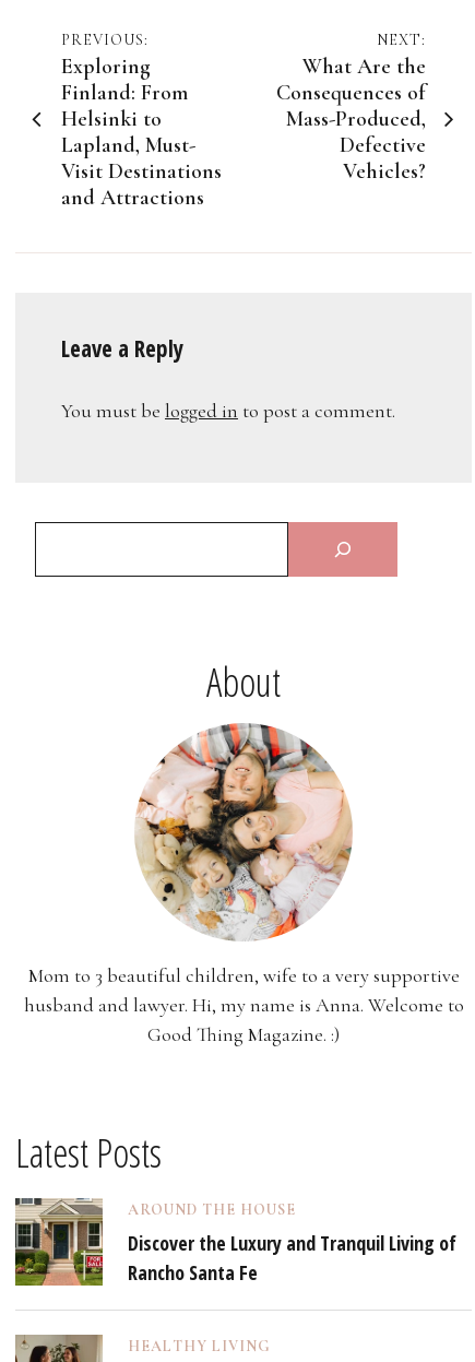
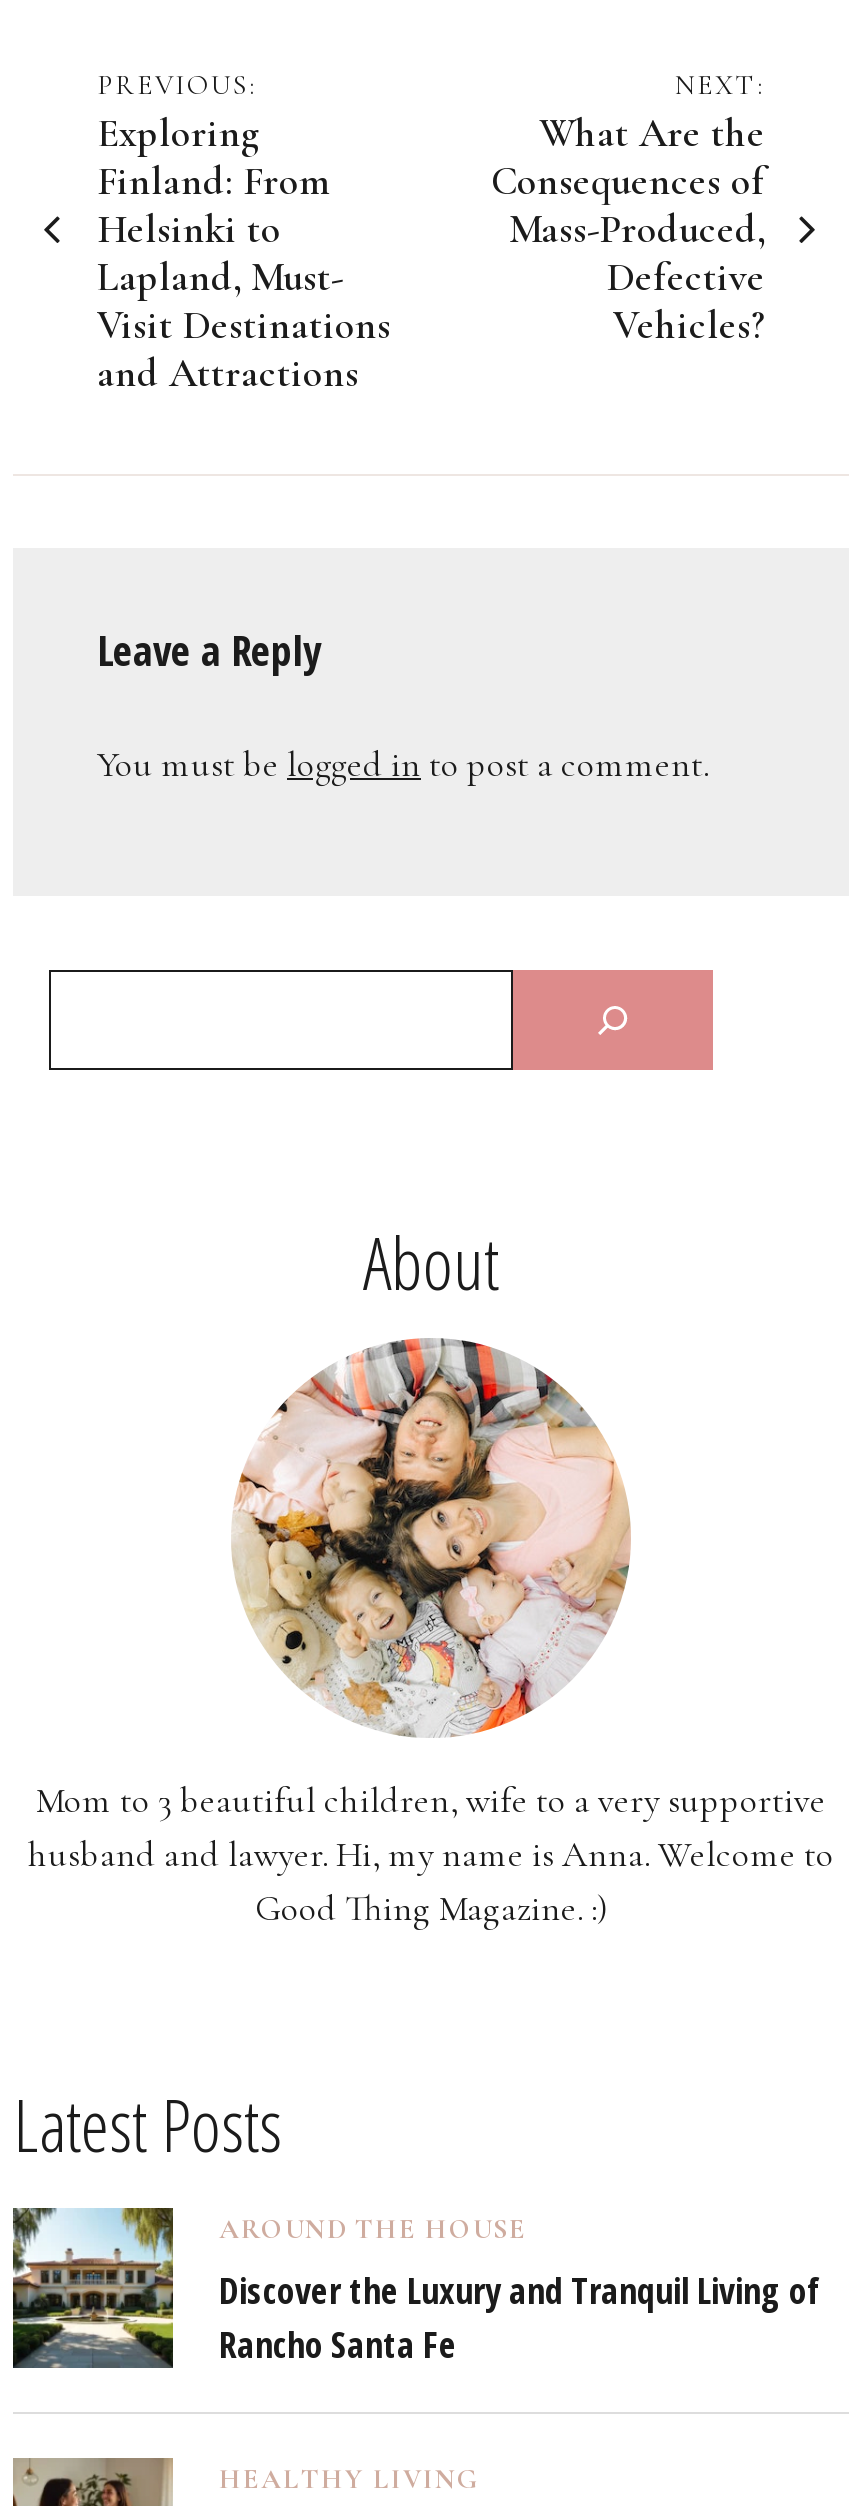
[14,1197,104,1287] [image] -> [11,2206,175,2370] [image]

